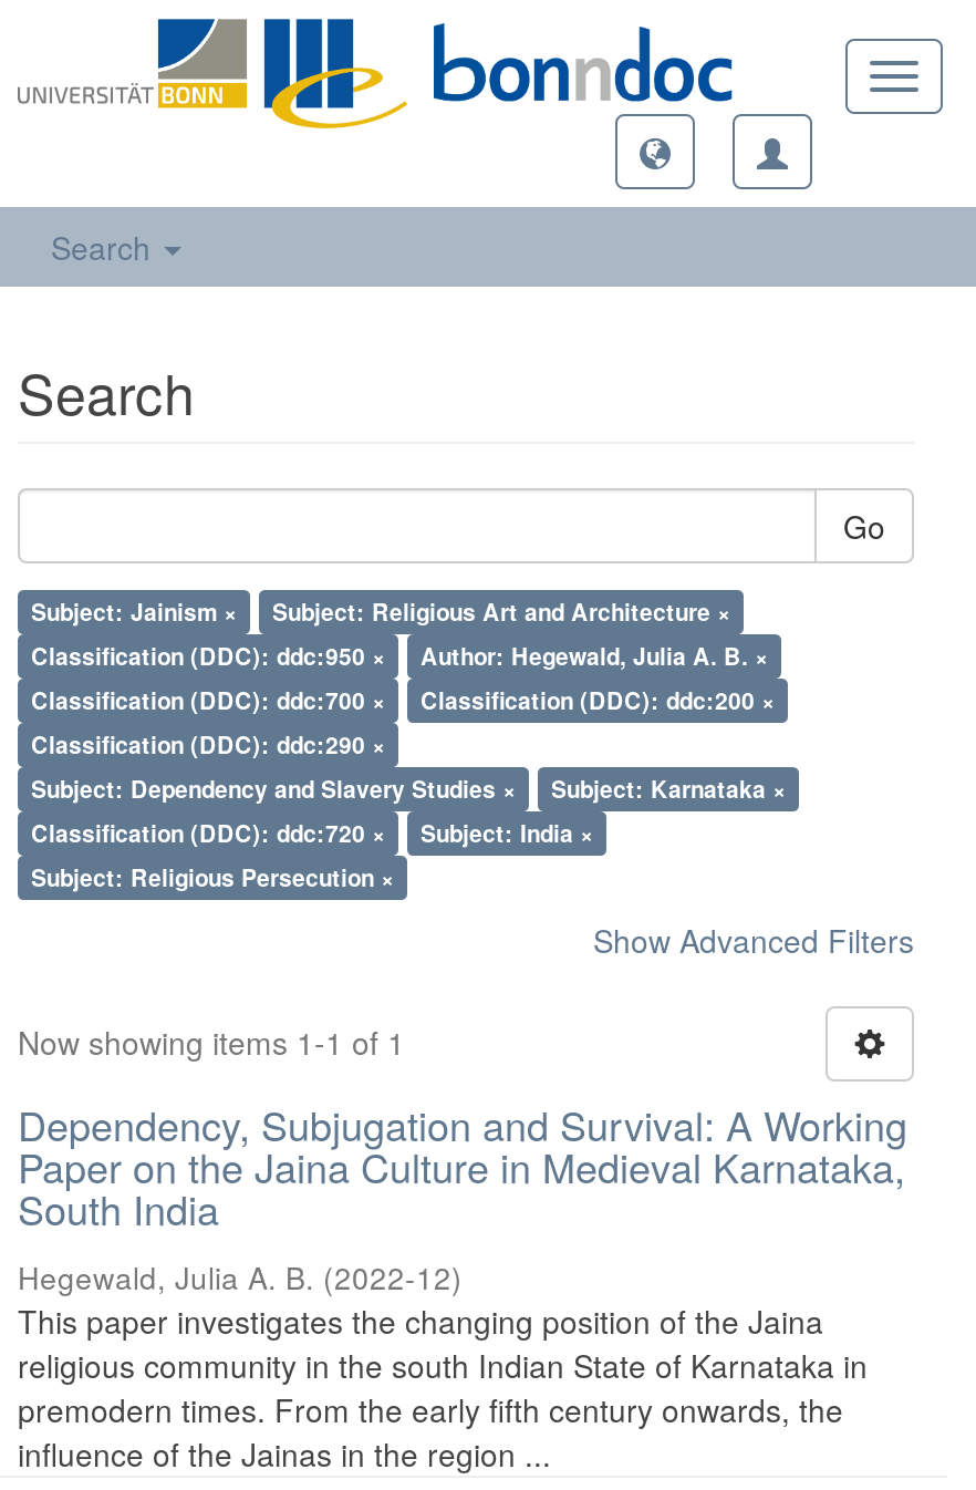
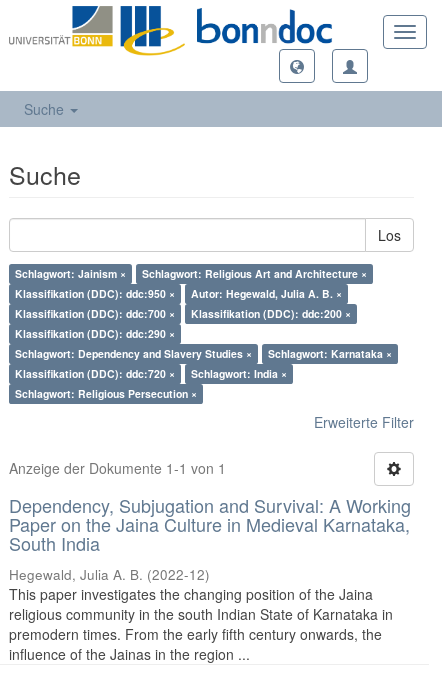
[51,225,159,269] Search -> [24,99,68,119] Suche
[18,351,195,431] Search -> [9,156,81,192] Suche
[843,504,885,548] Go -> [378,225,401,245] Los
[31,594,786,893] Subject: Jainism × | Subject: Religious Art and Architecture × | Classification (DDC): ddc:950 × | Author: Hegewald, Julia A. B. × | Classification (DDC): ddc:700 × | Classification (DDC): ddc:200 × | Classification (DDC): ddc:290 × | Subject: Dependency and Slavery Studies × | Subject: Karnataka × | Classification (DDC): ddc:720 × | Subject: India × | Subject: Religious Persecution × -> [15,266,392,401] Schlagwort: Jainism × | Schlagwort: Religious Art and Architecture × | Klassifikation (DDC): ddc:950 × | Autor: Hegewald, Julia A. B. × | Klassifikation (DDC): ddc:700 × | Klassifikation (DDC): ddc:200 × | Klassifikation (DDC): ddc:290 × | Schlagwort: Dependency and Slavery Studies × | Schlagwort: Karnataka × | Klassifikation (DDC): ddc:720 × | Schlagwort: India × | Schlagwort: Religious Persecution ×
[593,918,914,962] Show Advanced Filters -> [314,412,414,432] Erweiterte Filter
[18,1020,405,1064] Now showing items 1-1 of 1 -> [9,458,226,478] Anzeige der Dokumente 1-1 von 1

